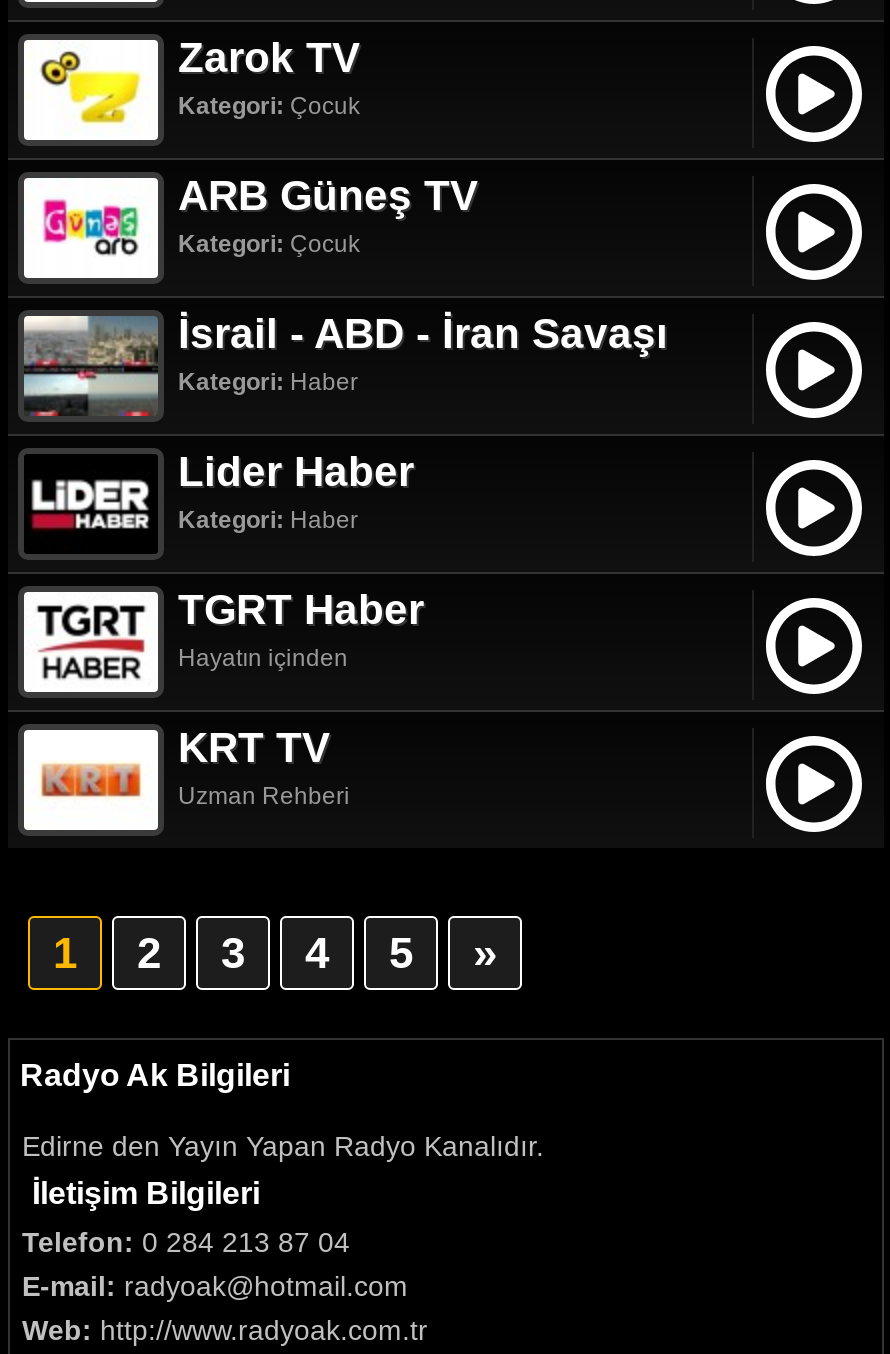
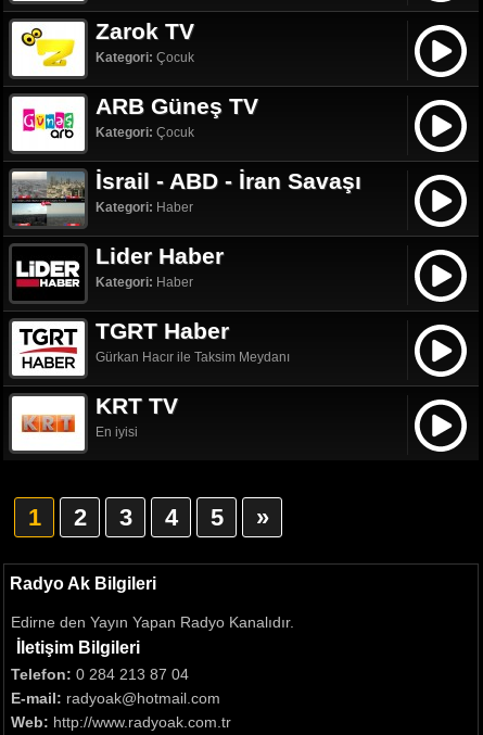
[178,644,348,672] Hayatın içinden -> [96,349,290,365] Gürkan Hacır ile Taksim Meydanı
[178,782,350,810] Uzman Rehberi -> [96,424,138,440] En iyisi

